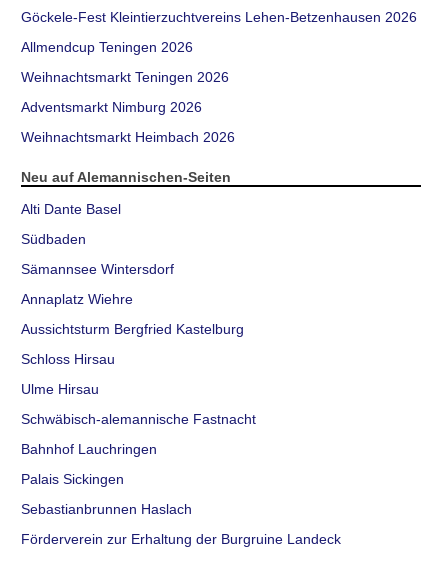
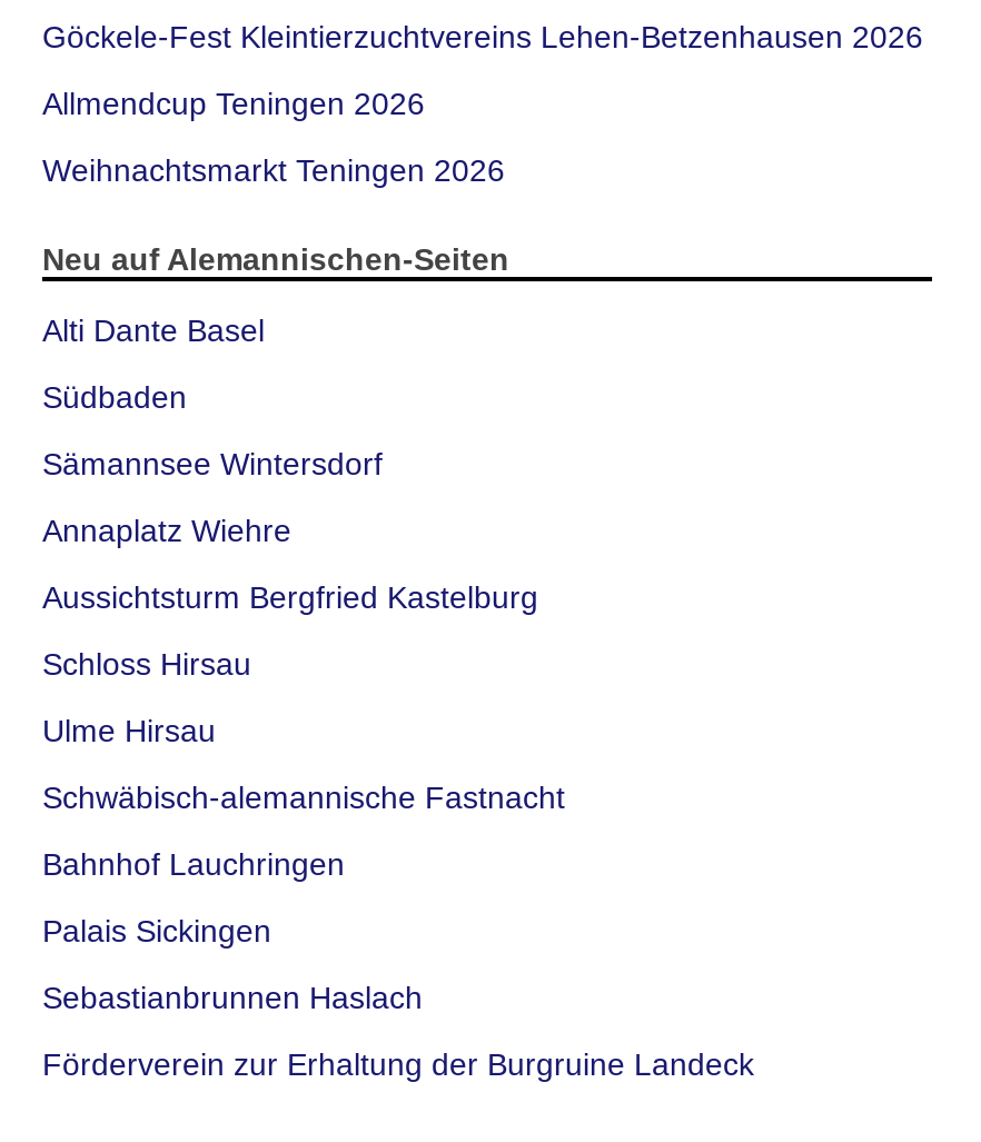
[21,99,235,145] Adventsmarkt Nimburg 2026 | Weihnachtsmarkt Heimbach 2026 -> none

